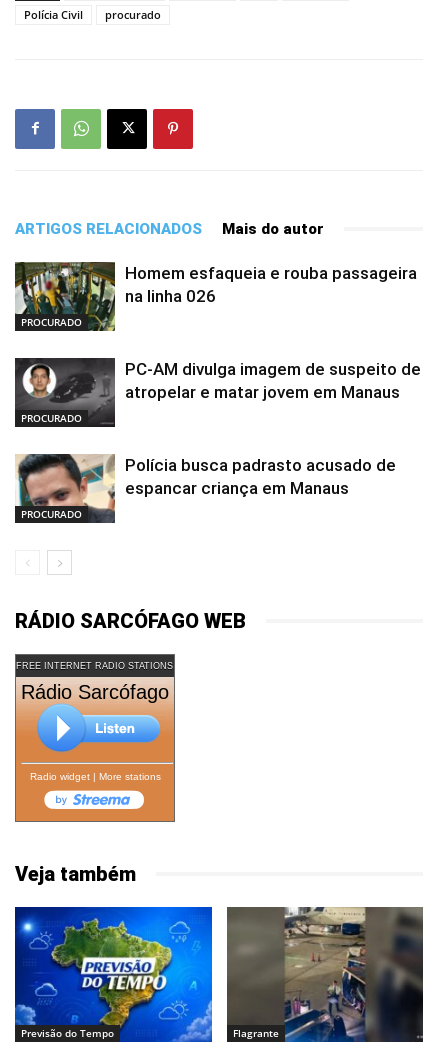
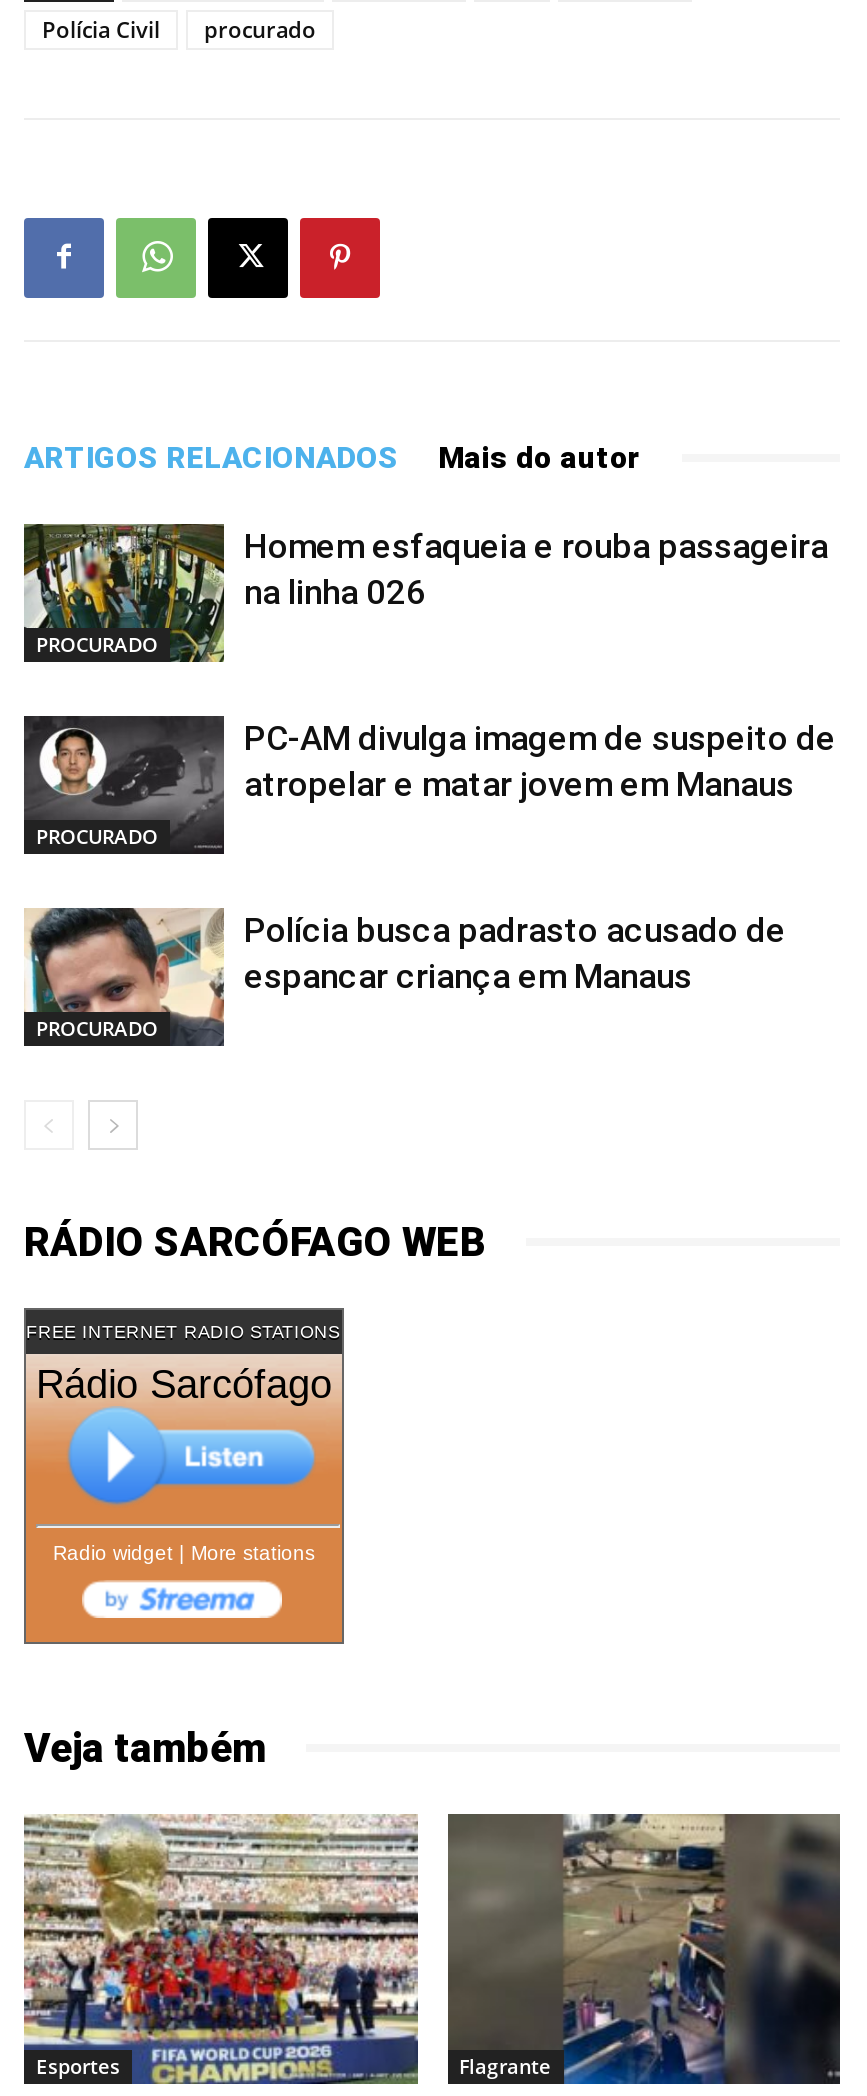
[14,906,213,1043] [image] | Previsão do Tempo -> [22,1812,420,2086] [image] | Esportes

